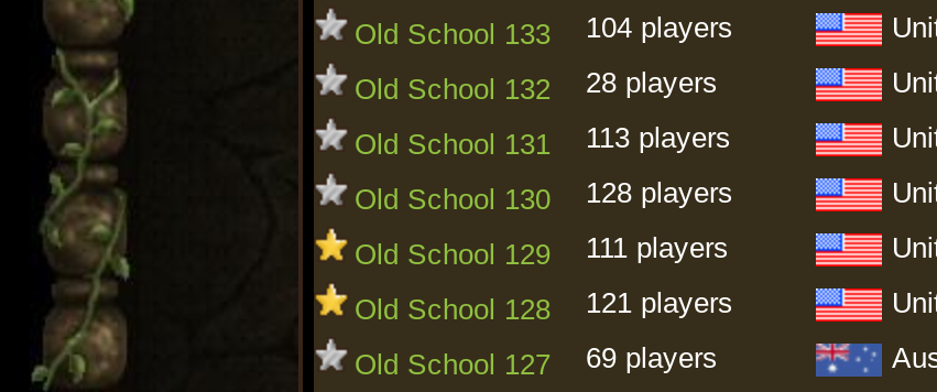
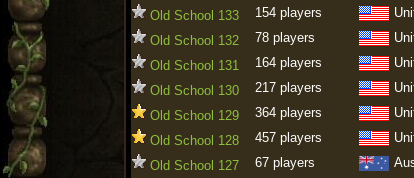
[355,11,733,51] Old School 133 104 players -> [149,5,321,23] Old School 133 154 players
[355,66,718,106] Old School 132 28 players -> [149,30,314,48] Old School 132 78 players
[355,121,731,161] Old School 131 113 players -> [149,55,321,73] Old School 131 164 players
[355,176,733,216] Old School 130 128 players -> [149,80,321,98] Old School 130 217 players
[355,231,729,271] Old School 129 111 players -> [149,105,321,123] Old School 129 364 players
[355,286,733,326] Old School 128 121 players -> [149,130,321,148] Old School 128 457 players
[355,341,718,381] Old School 127 69 players -> [149,155,314,173] Old School 127 67 players

